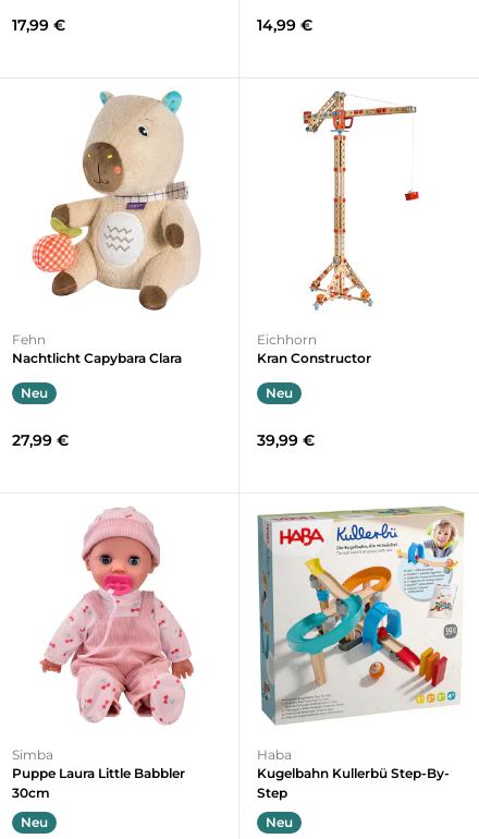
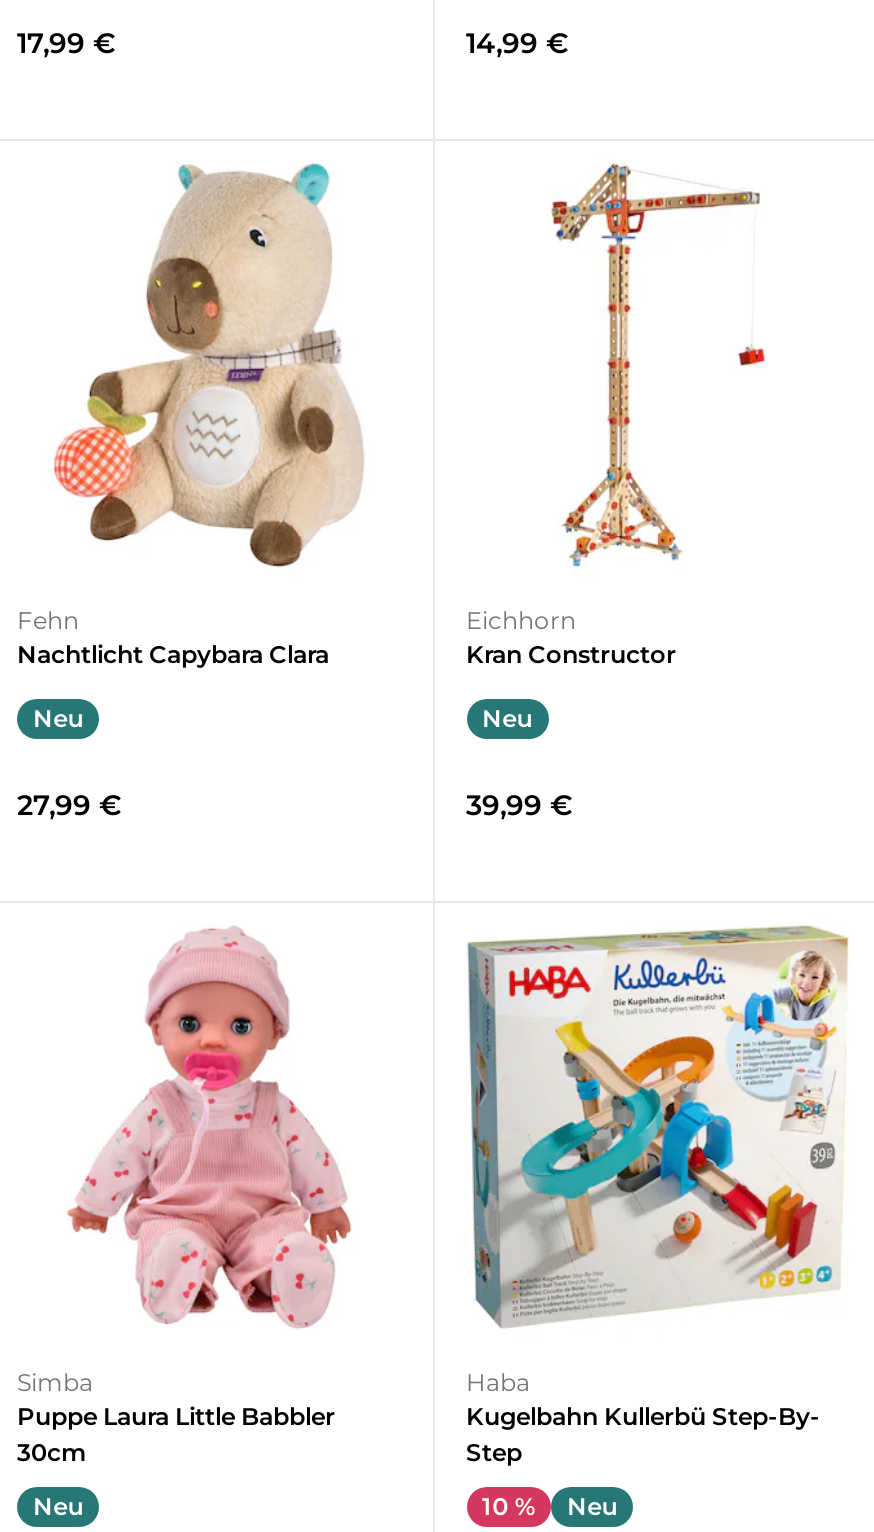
none -> [482,1490,535,1520] 10 %

